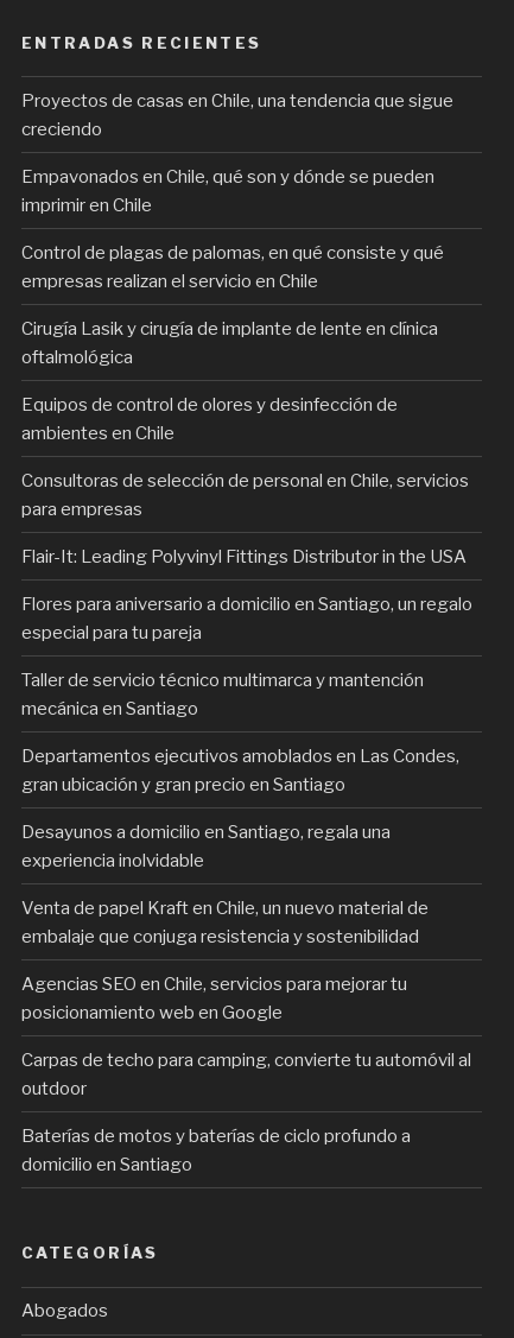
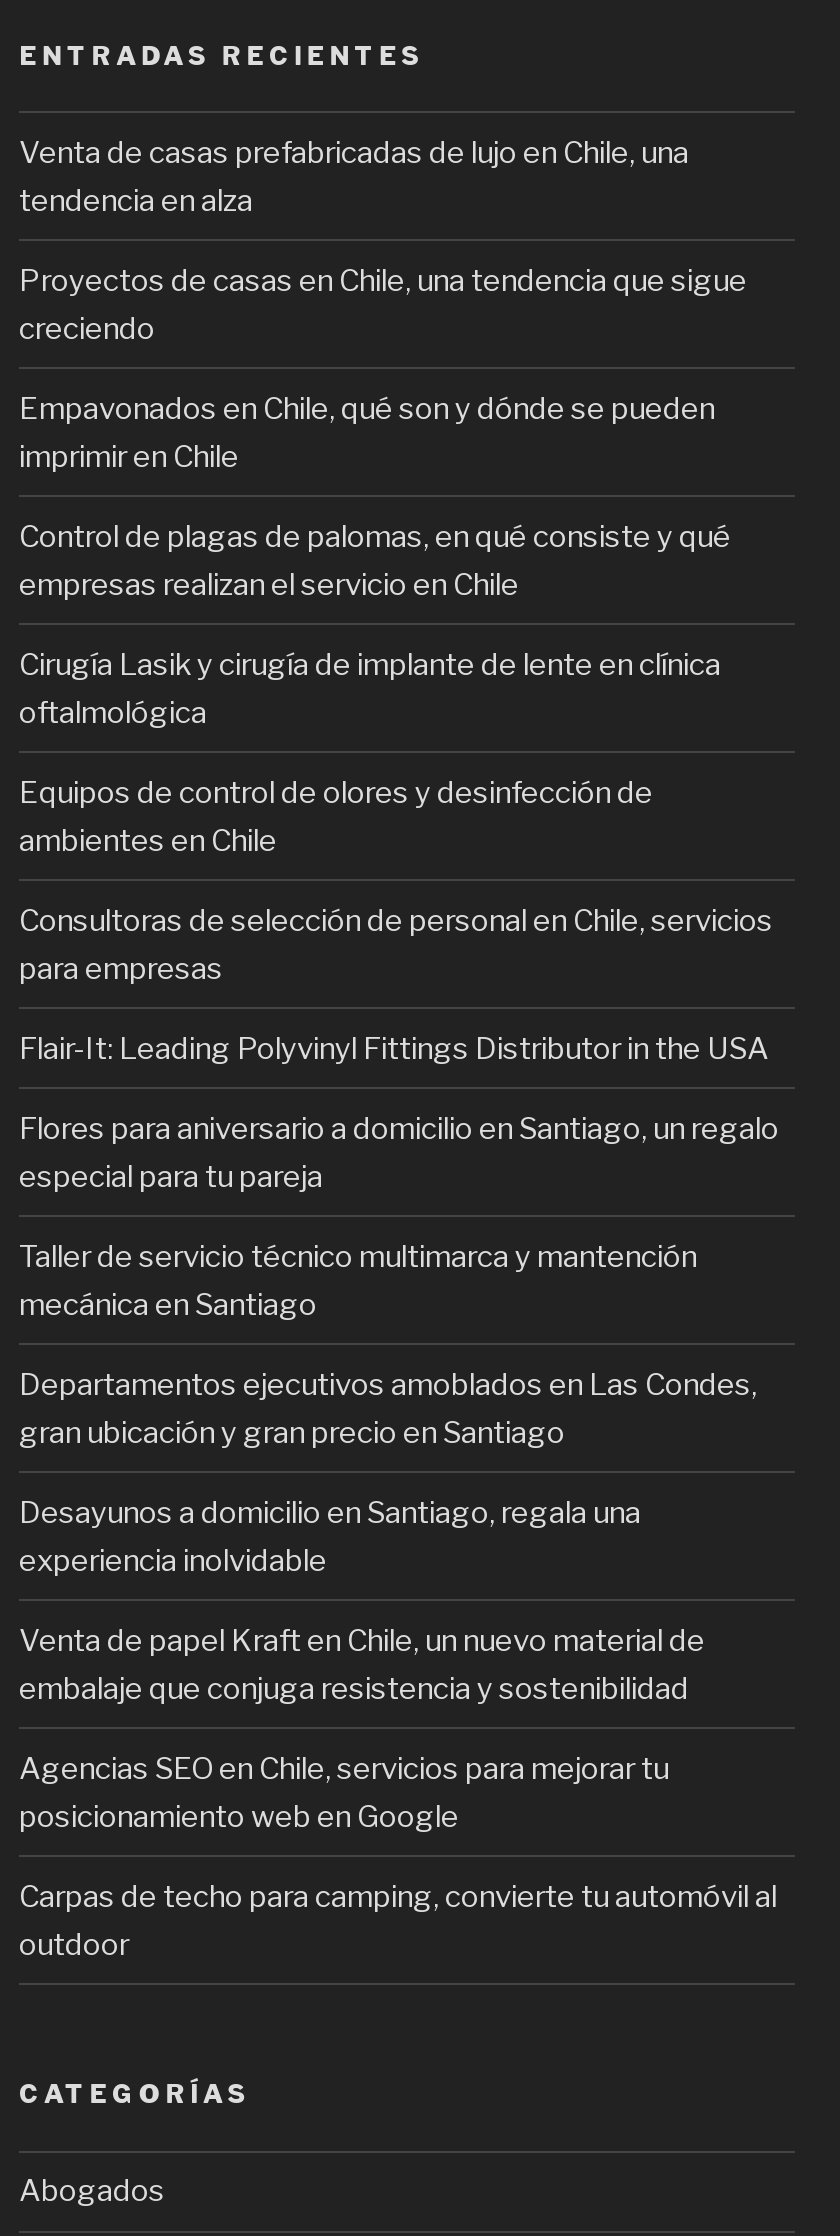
none -> [19,134,689,218] Venta de casas prefabricadas de lujo en Chile, una | tendencia en alza
moved [21,90,472,1099] -> [19,262,779,1962]: Proyectos de casas en Chile, una tendencia que sigue | creciendo | Empavonados en Chile, qué son y dónde se pueden | ... | Carpas de techo para camping, convierte tu automóvil al | outdoor
[21,1125,411,1175] Baterías de motos y baterías de ciclo profundo a | domicilio en Santiago -> none

